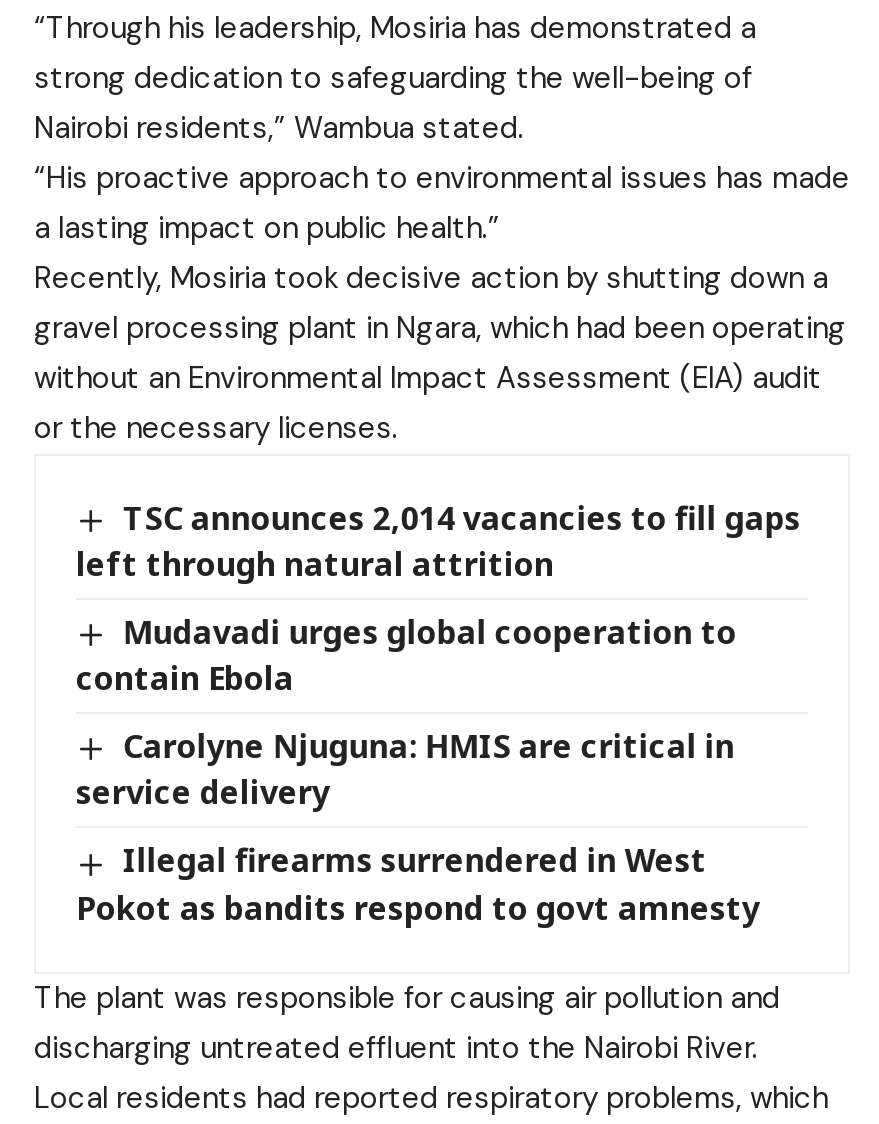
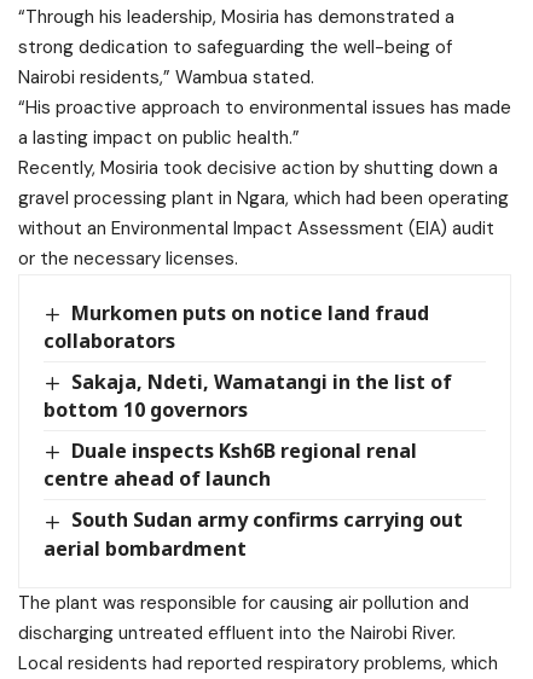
[76,496,801,586] TSC announces 2,014 vacancies to fill gaps | left through natural attrition -> [44,300,430,354] Murkomen puts on notice land fraud | collaborators
[76,610,737,700] Mudavadi urges global cooperation to | contain Ebola -> [44,369,453,423] Sakaja, Ndeti, Wamatangi in the list of | bottom 10 governors
[76,724,735,815] Carolyne Njuguna: HMIS are critical in | service delivery -> [44,438,417,492] Duale inspects Ksh6B regional renal | centre ahead of launch
[76,839,760,929] Illegal firearms surrendered in West | Pokot as bandits respond to govt amnesty -> [44,507,463,561] South Sudan army confirms carrying out | aerial bombardment

